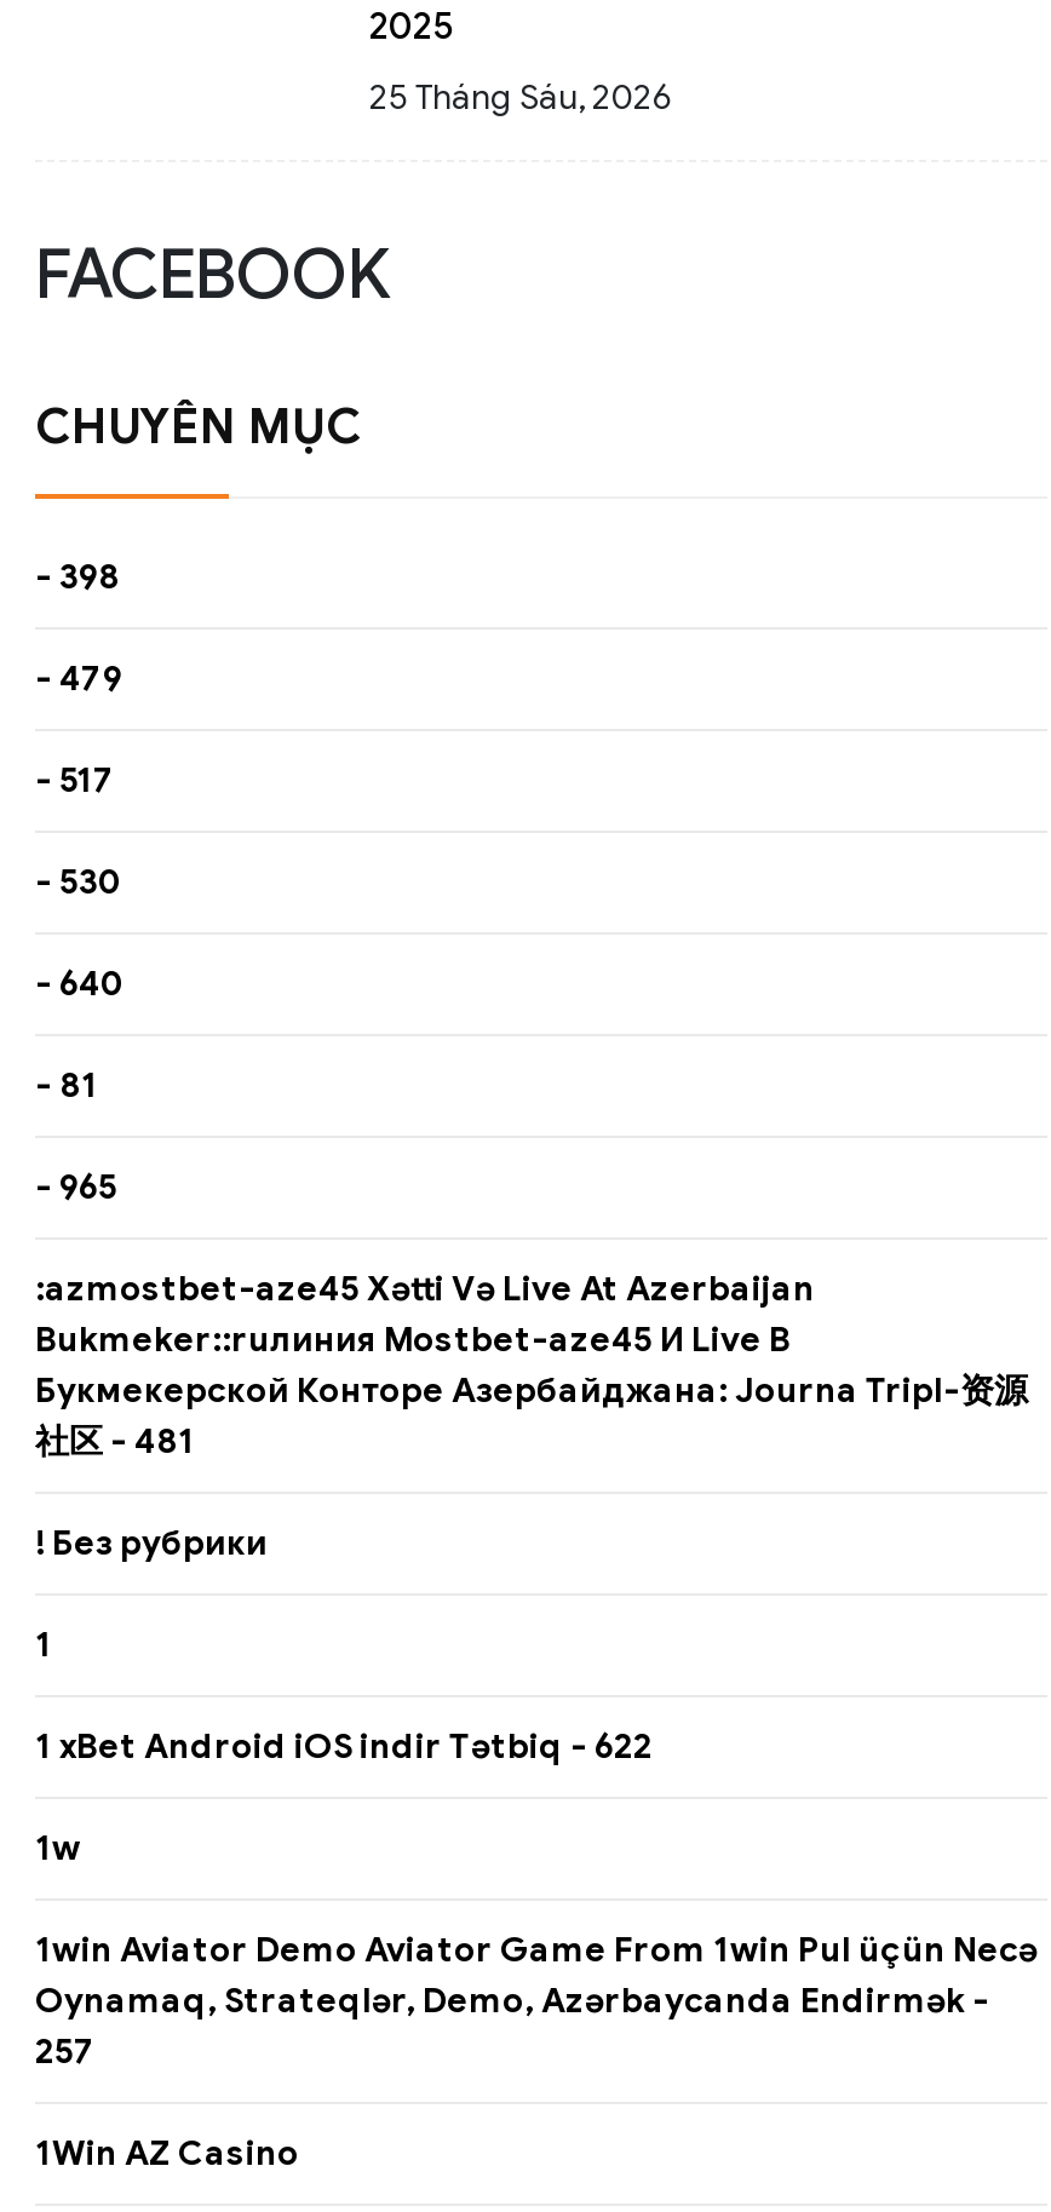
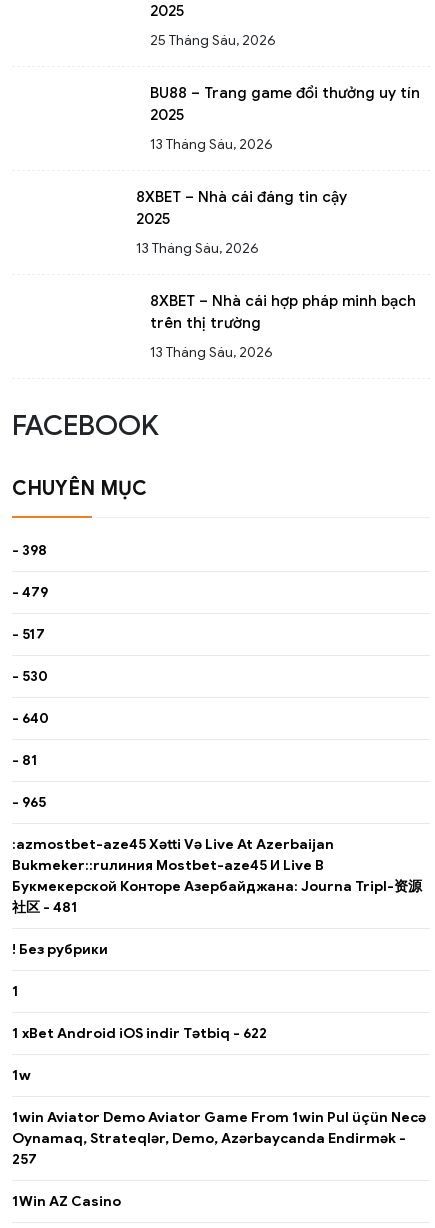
none -> [136,84,420,361] BU88 – Trang game đổi thưởng uy tín | 2025 | 13 Tháng Sáu, 2026 | 8XBET – Nhà cái đáng tin cậy | 2025 | 13 Tháng Sáu, 2026 | 8XBET – Nhà cái hợp pháp minh bạch | trên thị trường | 13 Tháng Sáu, 2026

